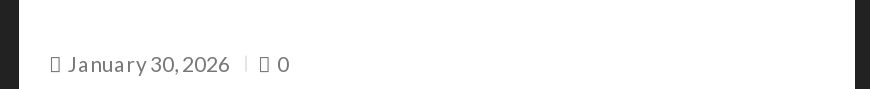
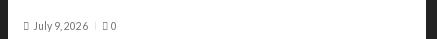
[68,51,289,75] January 30, 2026 0 -> [32,19,117,31] July 9, 2026 0

